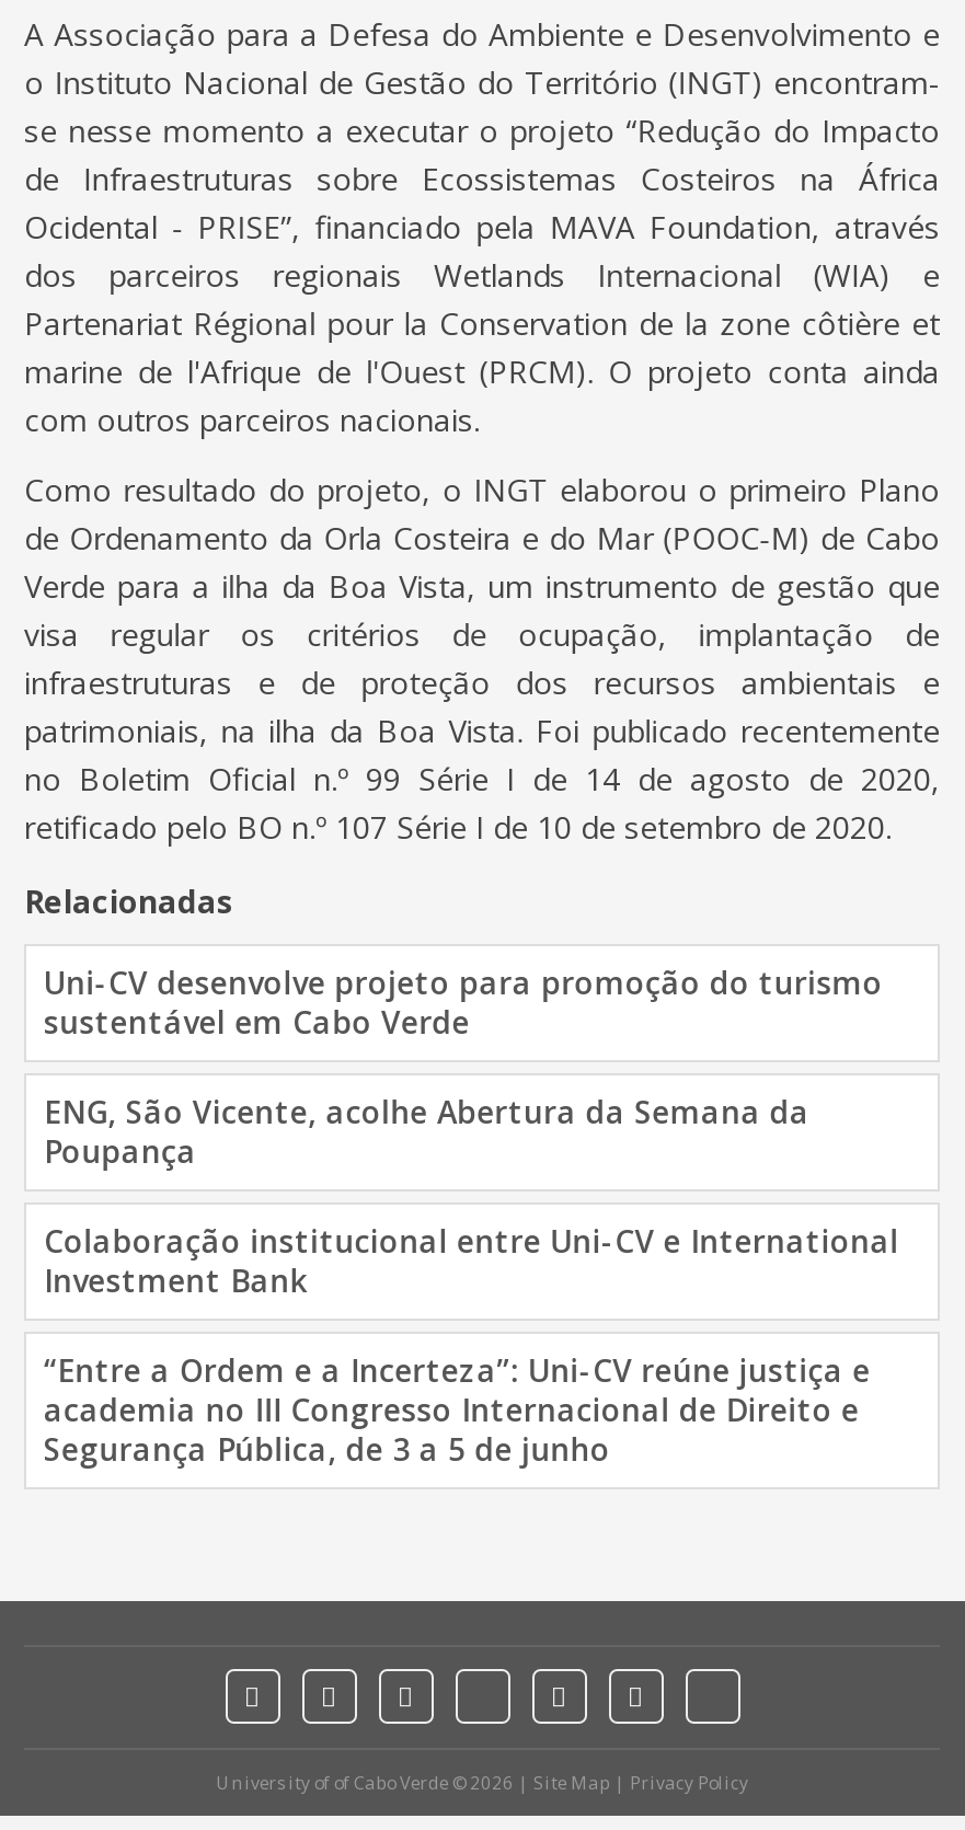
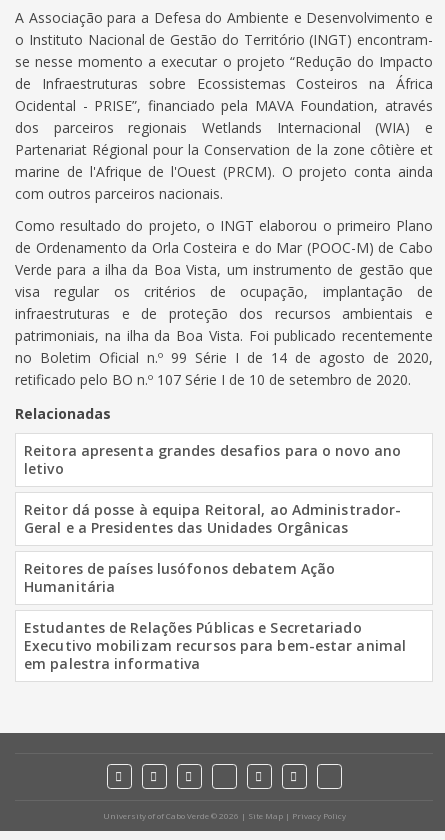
[44,960,883,1041] Uni-CV desenvolve projeto para promoção do turismo | sustentável em Cabo Verde -> [24,440,401,477] Reitora apresenta grandes desafios para o novo ano | letivo
[44,1090,810,1171] ENG, São Vicente, acolhe Abertura da Semana da | Poupança -> [24,499,401,536] Reitor dá posse à equipa Reitoral, ao Administrador- | Geral e a Presidentes das Unidades Orgânicas
[44,1219,899,1300] Colaboração institucional entre Uni-CV e International | Investment Bank -> [24,558,335,595] Reitores de países lusófonos debatem Ação | Humanitária
[44,1348,870,1469] “Entre a Ordem e a Incerteza”: Uni-CV reúne justiça e | academia no III Congresso Internacional de Direito e | Segurança Pública, de 3 a 5 de junho -> [24,617,406,672] Estudantes de Relações Públicas e Secretariado | Executivo mobilizam recursos para bem-estar animal | em palestra informativa

